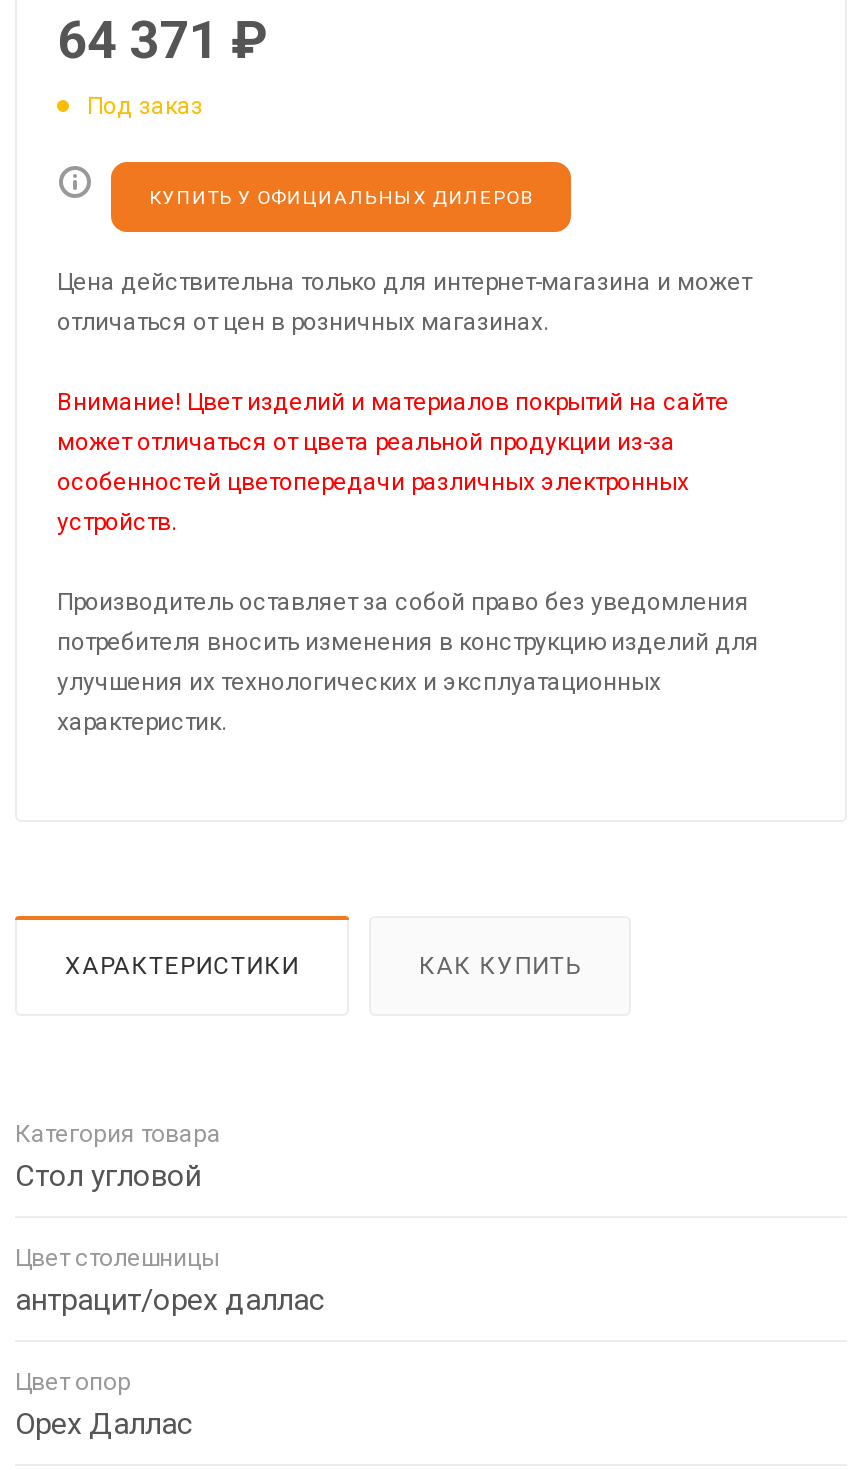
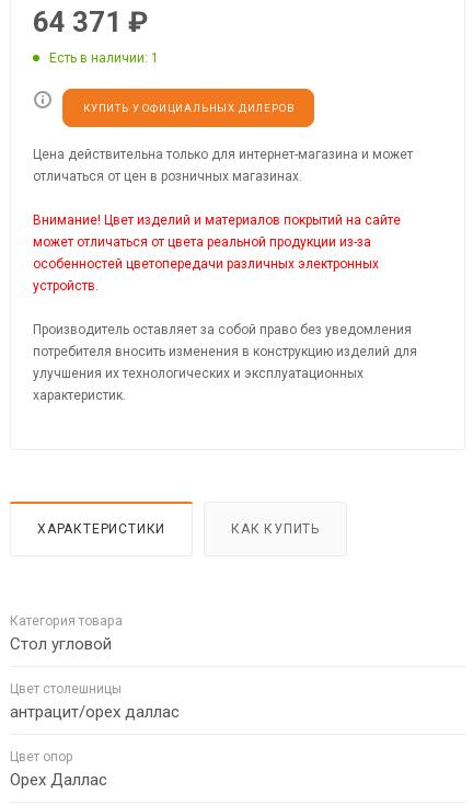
[87,91,203,119] Под заказ -> [49,50,159,65] Есть в наличии: 1

